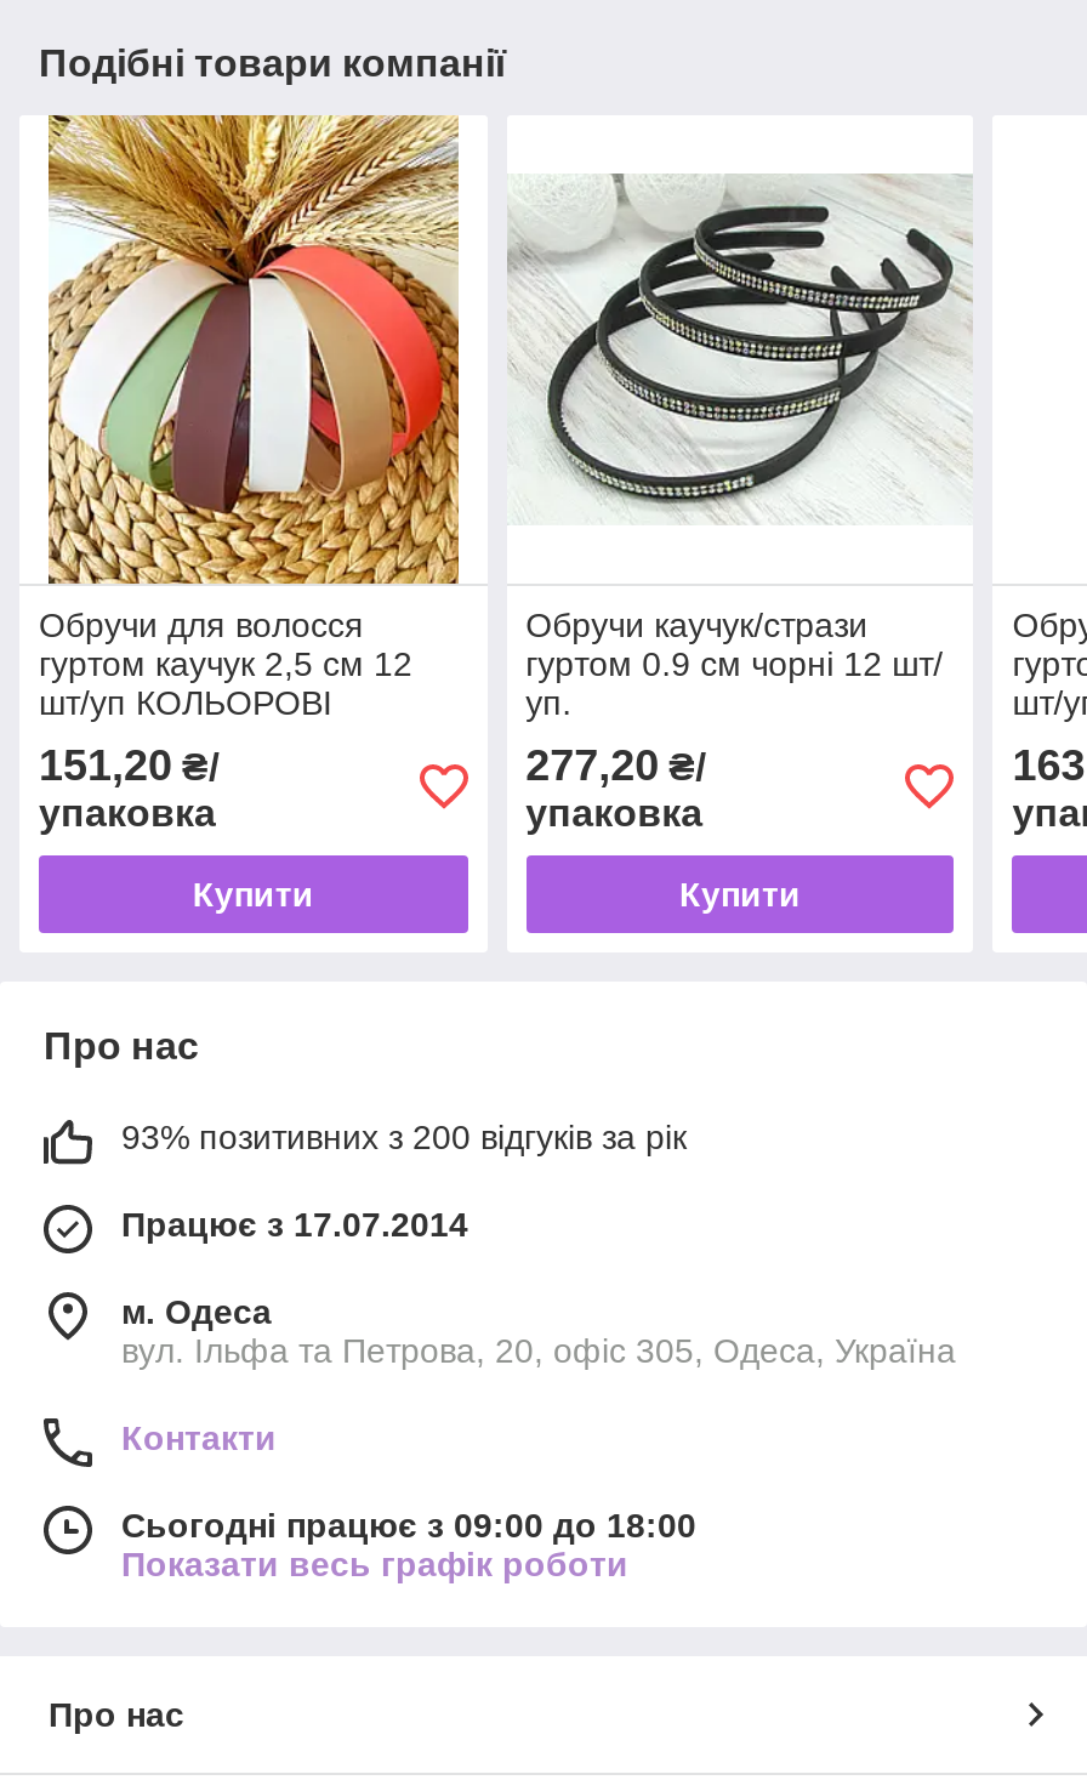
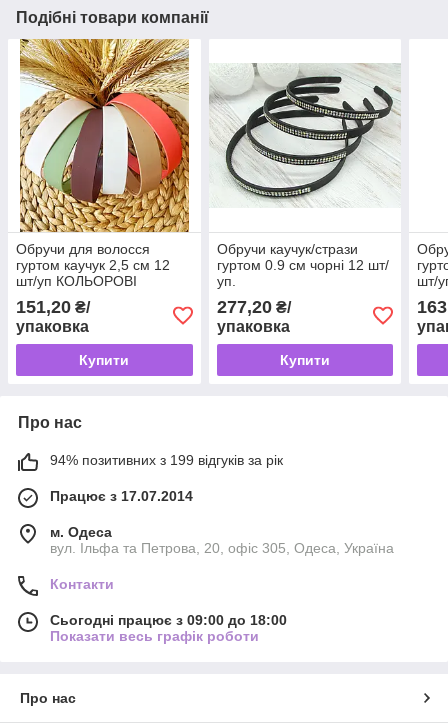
[121,1117,687,1156] 93% позитивних з 200 відгуків за рік -> [50,452,283,468] 94% позитивних з 199 відгуків за рік

